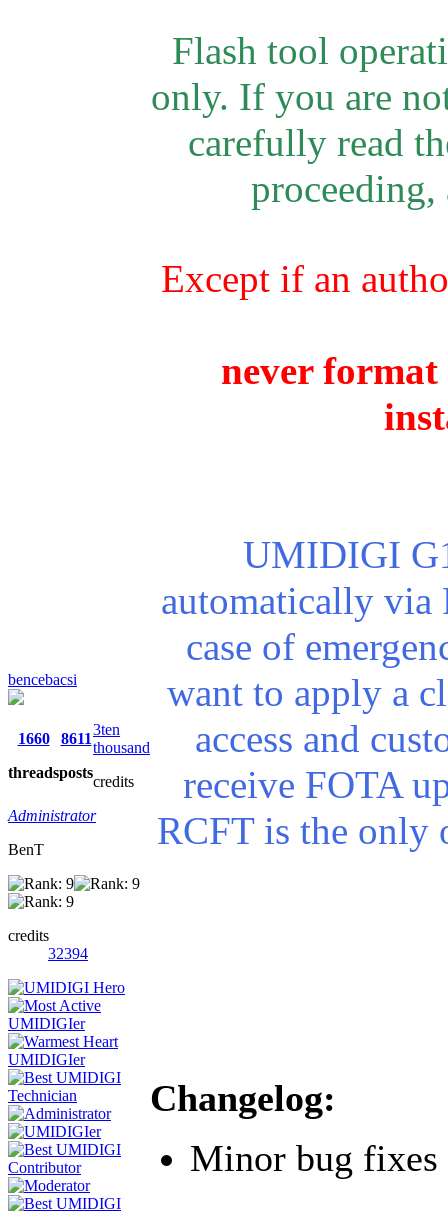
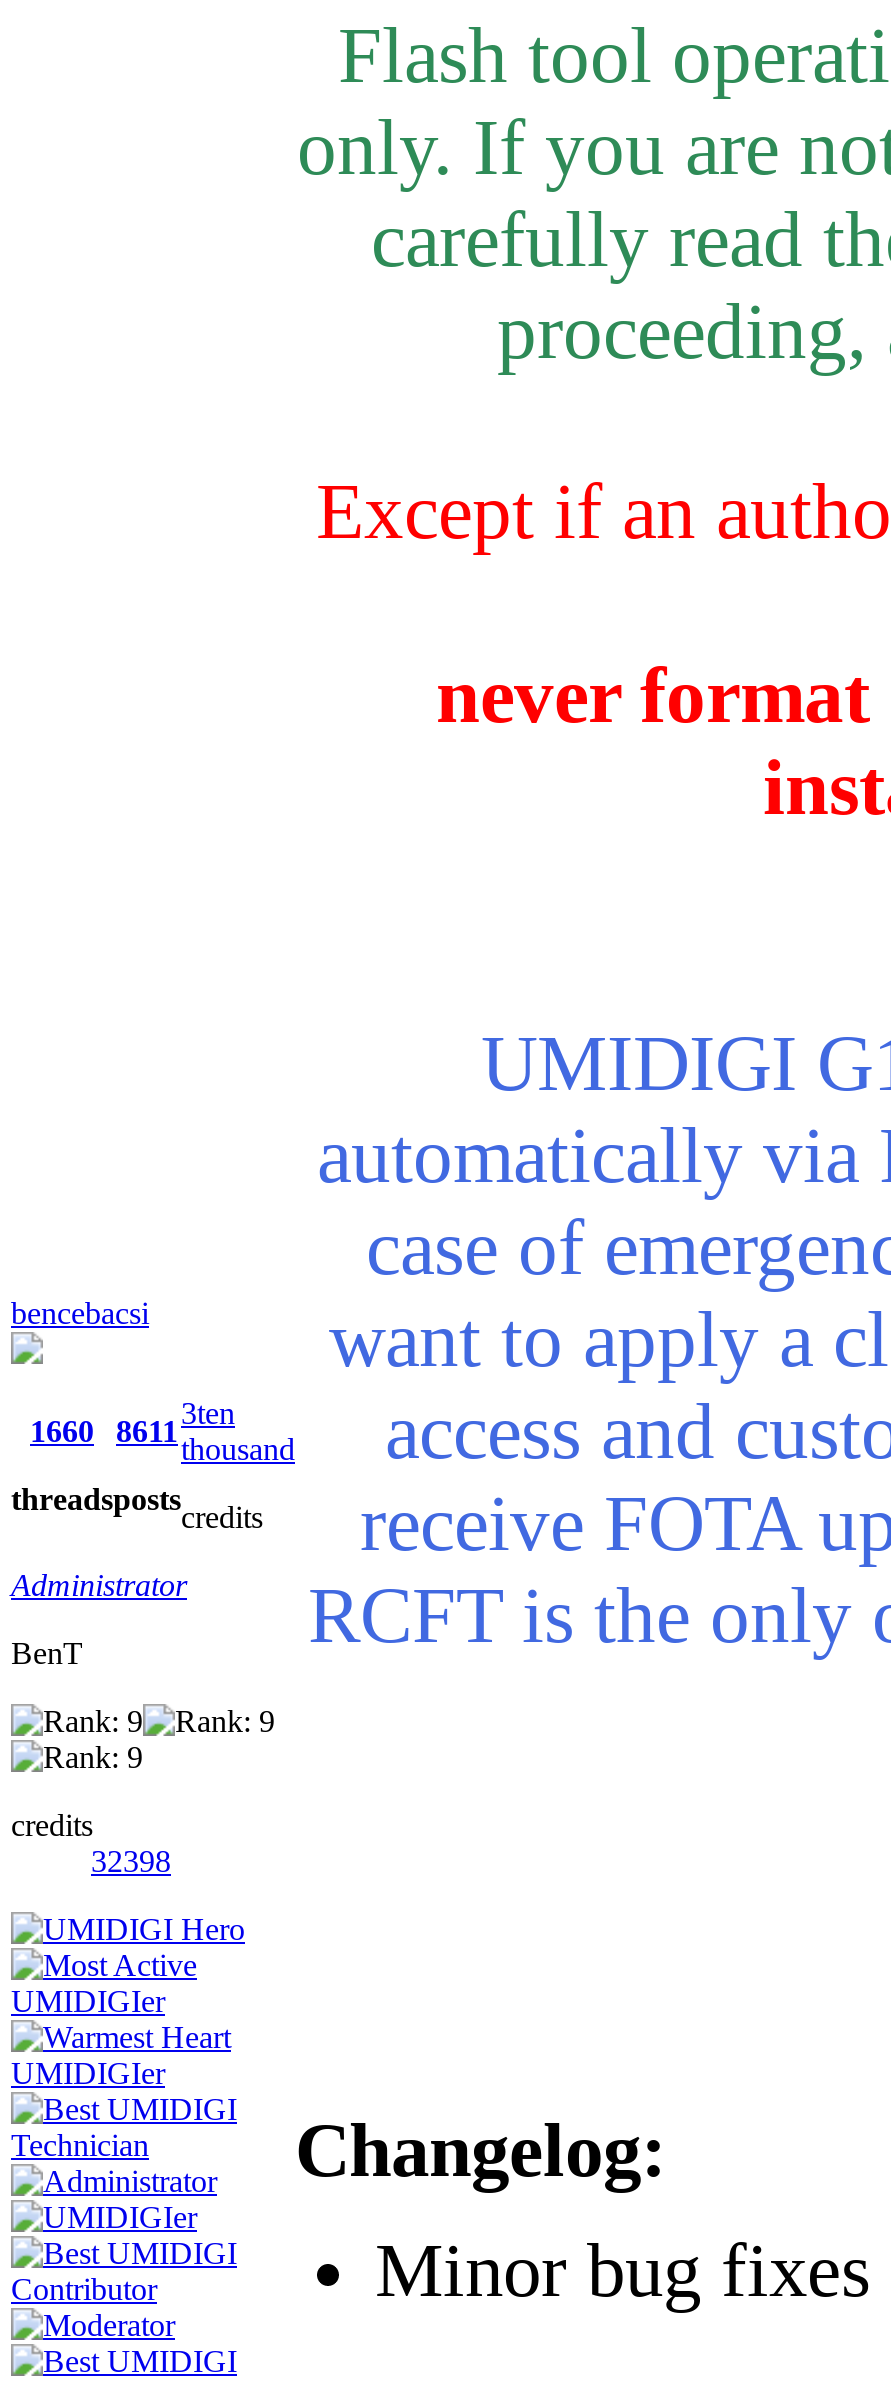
[48,945,88,962] 32394 -> [91,1844,171,1878] 32398

